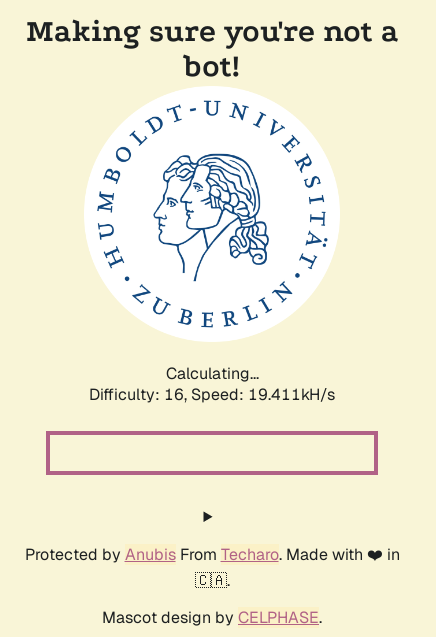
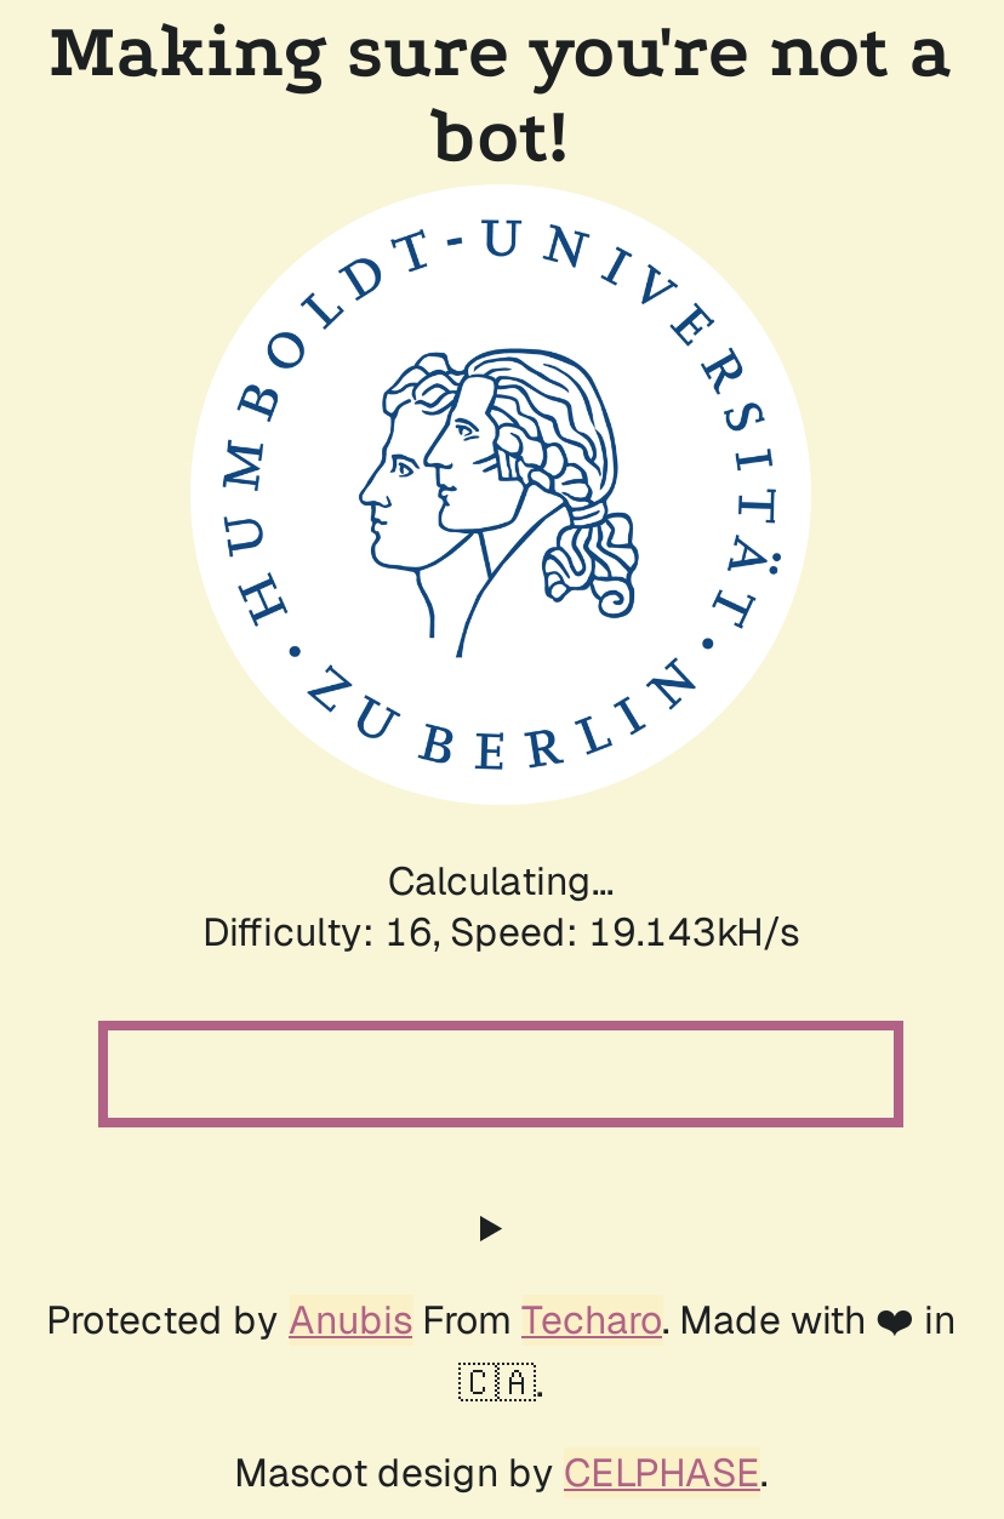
[89,384,335,405] Difficulty: 16, Speed: 19.411kH/s -> [202,907,799,958] Difficulty: 16, Speed: 19.143kH/s

